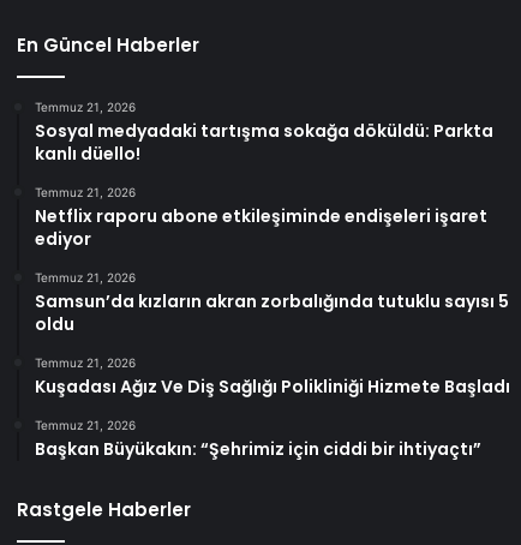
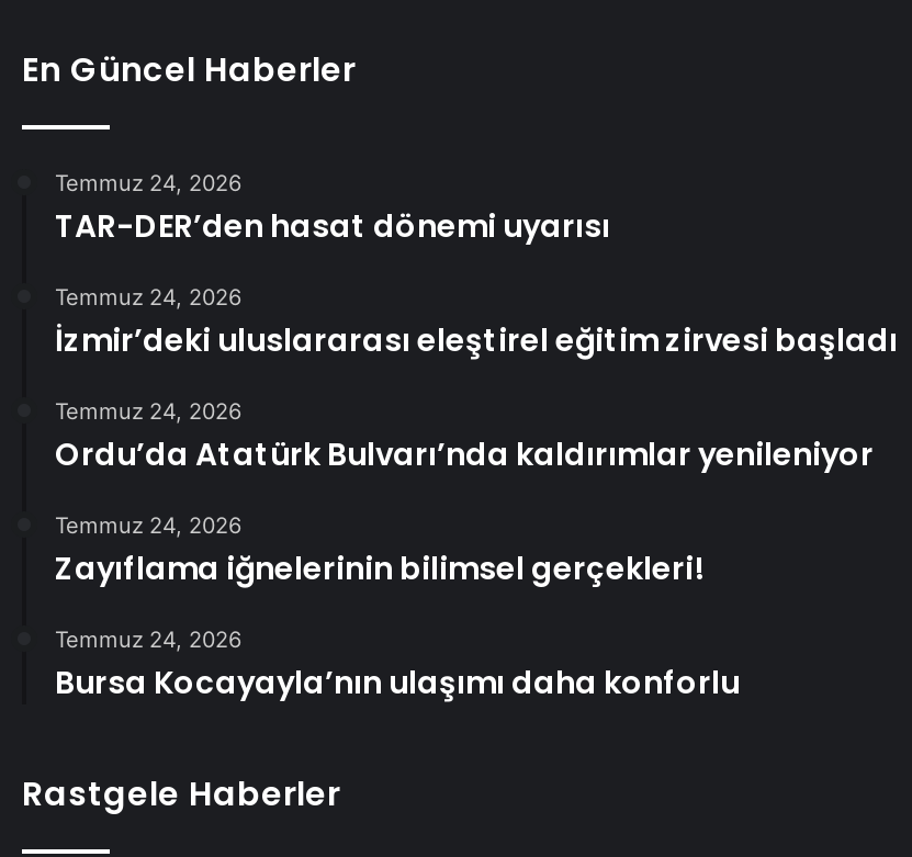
[35,99,493,165] Temmuz 21, 2026 | Sosyal medyadaki tartışma sokağa döküldü: Parkta | kanlı düello! -> [55,168,610,247] Temmuz 24, 2026 | TAR-DER’den hasat dönemi uyarısı
[35,184,487,250] Temmuz 21, 2026 | Netflix raporu abone etkileşiminde endişeleri işaret | ediyor -> [55,282,898,361] Temmuz 24, 2026 | İzmir’deki uluslararası eleştirel eğitim zirvesi başladı
[35,269,509,336] Temmuz 21, 2026 | Samsun’da kızların akran zorbalığında tutuklu sayısı 5 | oldu -> [55,396,874,475] Temmuz 24, 2026 | Ordu’da Atatürk Bulvarı’nda kaldırımlar yenileniyor
[35,355,510,398] Temmuz 21, 2026 | Kuşadası Ağız Ve Diş Sağlığı Polikliniği Hizmete Başladı -> [55,510,702,589] Temmuz 24, 2026 | Zayıflama iğnelerinin bilimsel gerçekleri!
[35,417,481,460] Temmuz 21, 2026 | Başkan Büyükakın: “Şehrimiz için ciddi bir ihtiyaçtı” -> [55,624,740,703] Temmuz 24, 2026 | Bursa Kocayayla’nın ulaşımı daha konforlu

